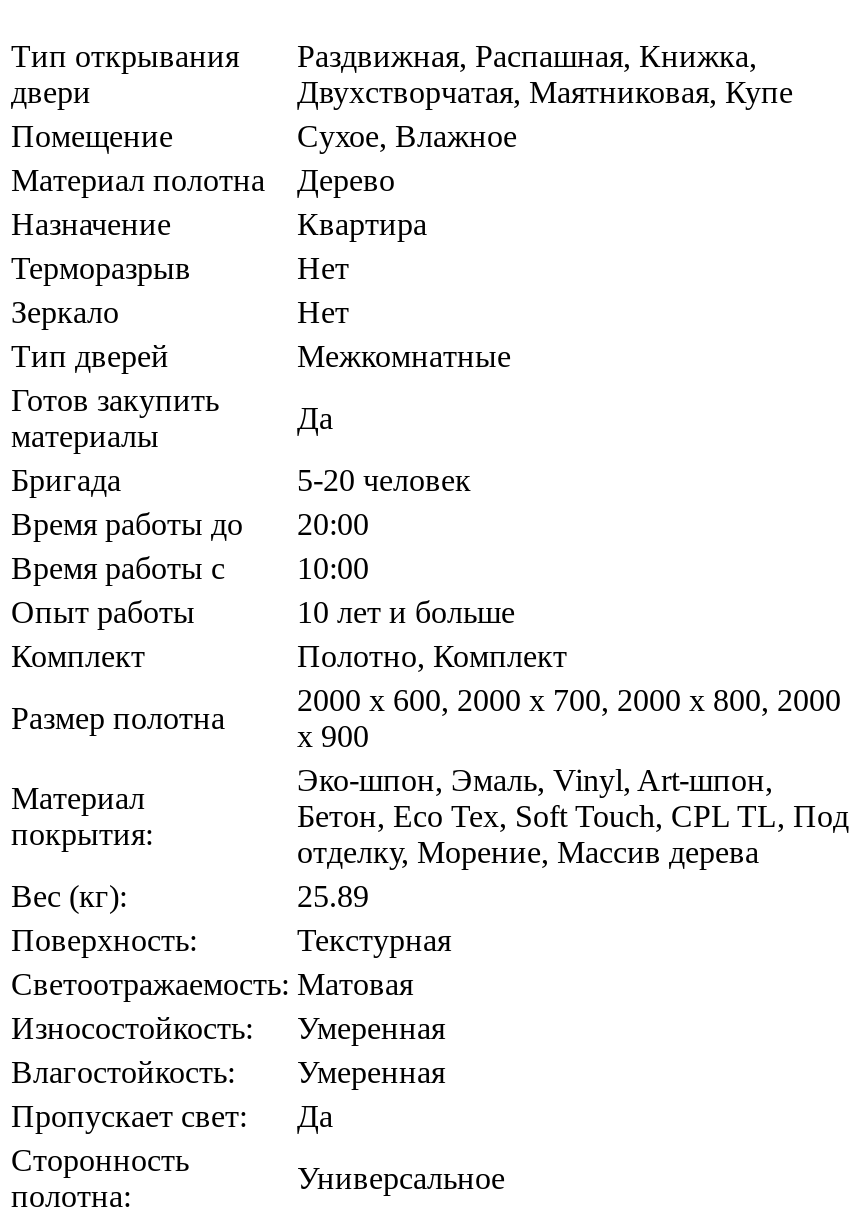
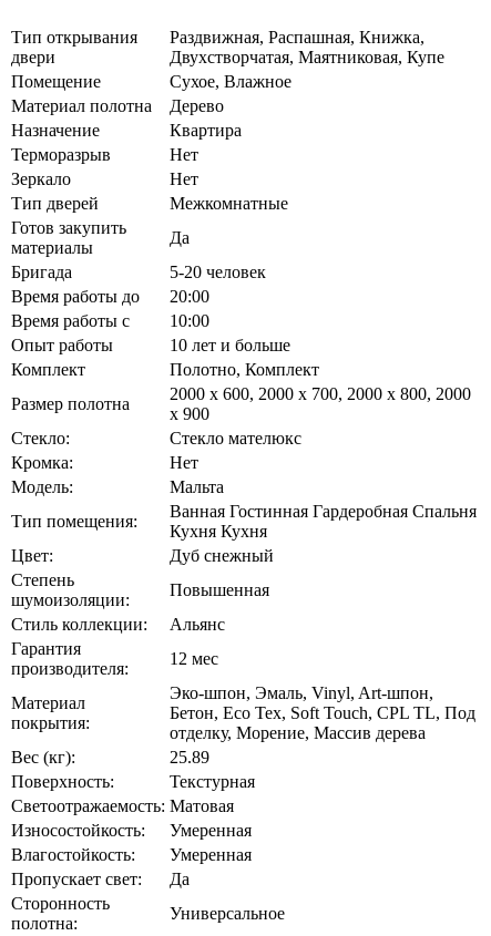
none -> [11,429,301,530] Стекло: | Стекло мателюкс | Кромка: | Нет | Модель: | Мальта | Тип помещения:
none -> [11,502,477,609] Ванная Гостинная Гардеробная Спальня | Кухня Кухня | Цвет: | Дуб снежный | Степень | шумоизоляции:
none -> [11,580,269,678] Повышенная | Стиль коллекции: | Альянс | Гарантия | производителя:
none -> [170,649,218,668] 12 мес

